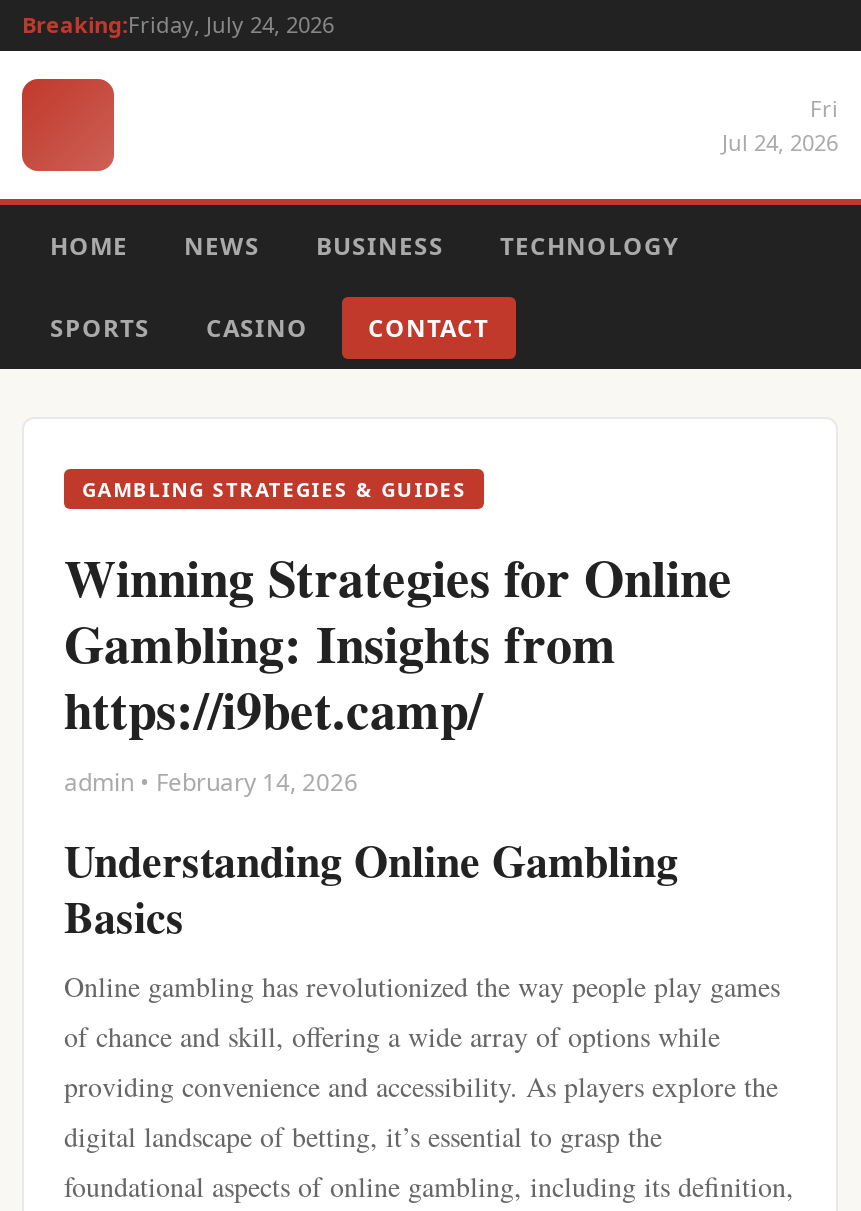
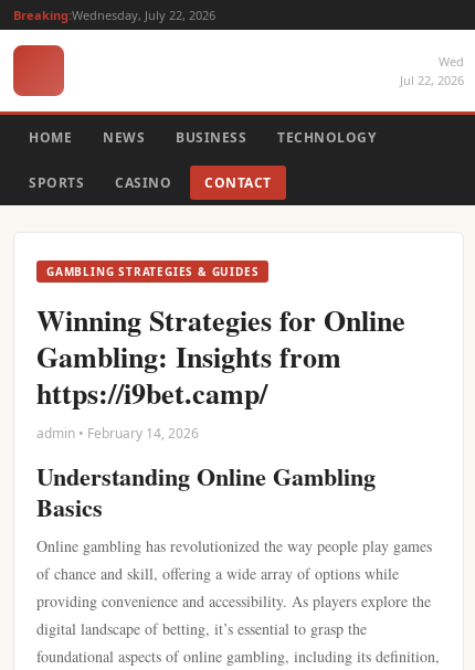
[22,9,334,39] Breaking:Friday, July 24, 2026 -> [13,7,215,23] Breaking:Wednesday, July 22, 2026
[722,93,838,157] Fri | Jul 24, 2026 -> [400,53,464,88] Wed | Jul 22, 2026

